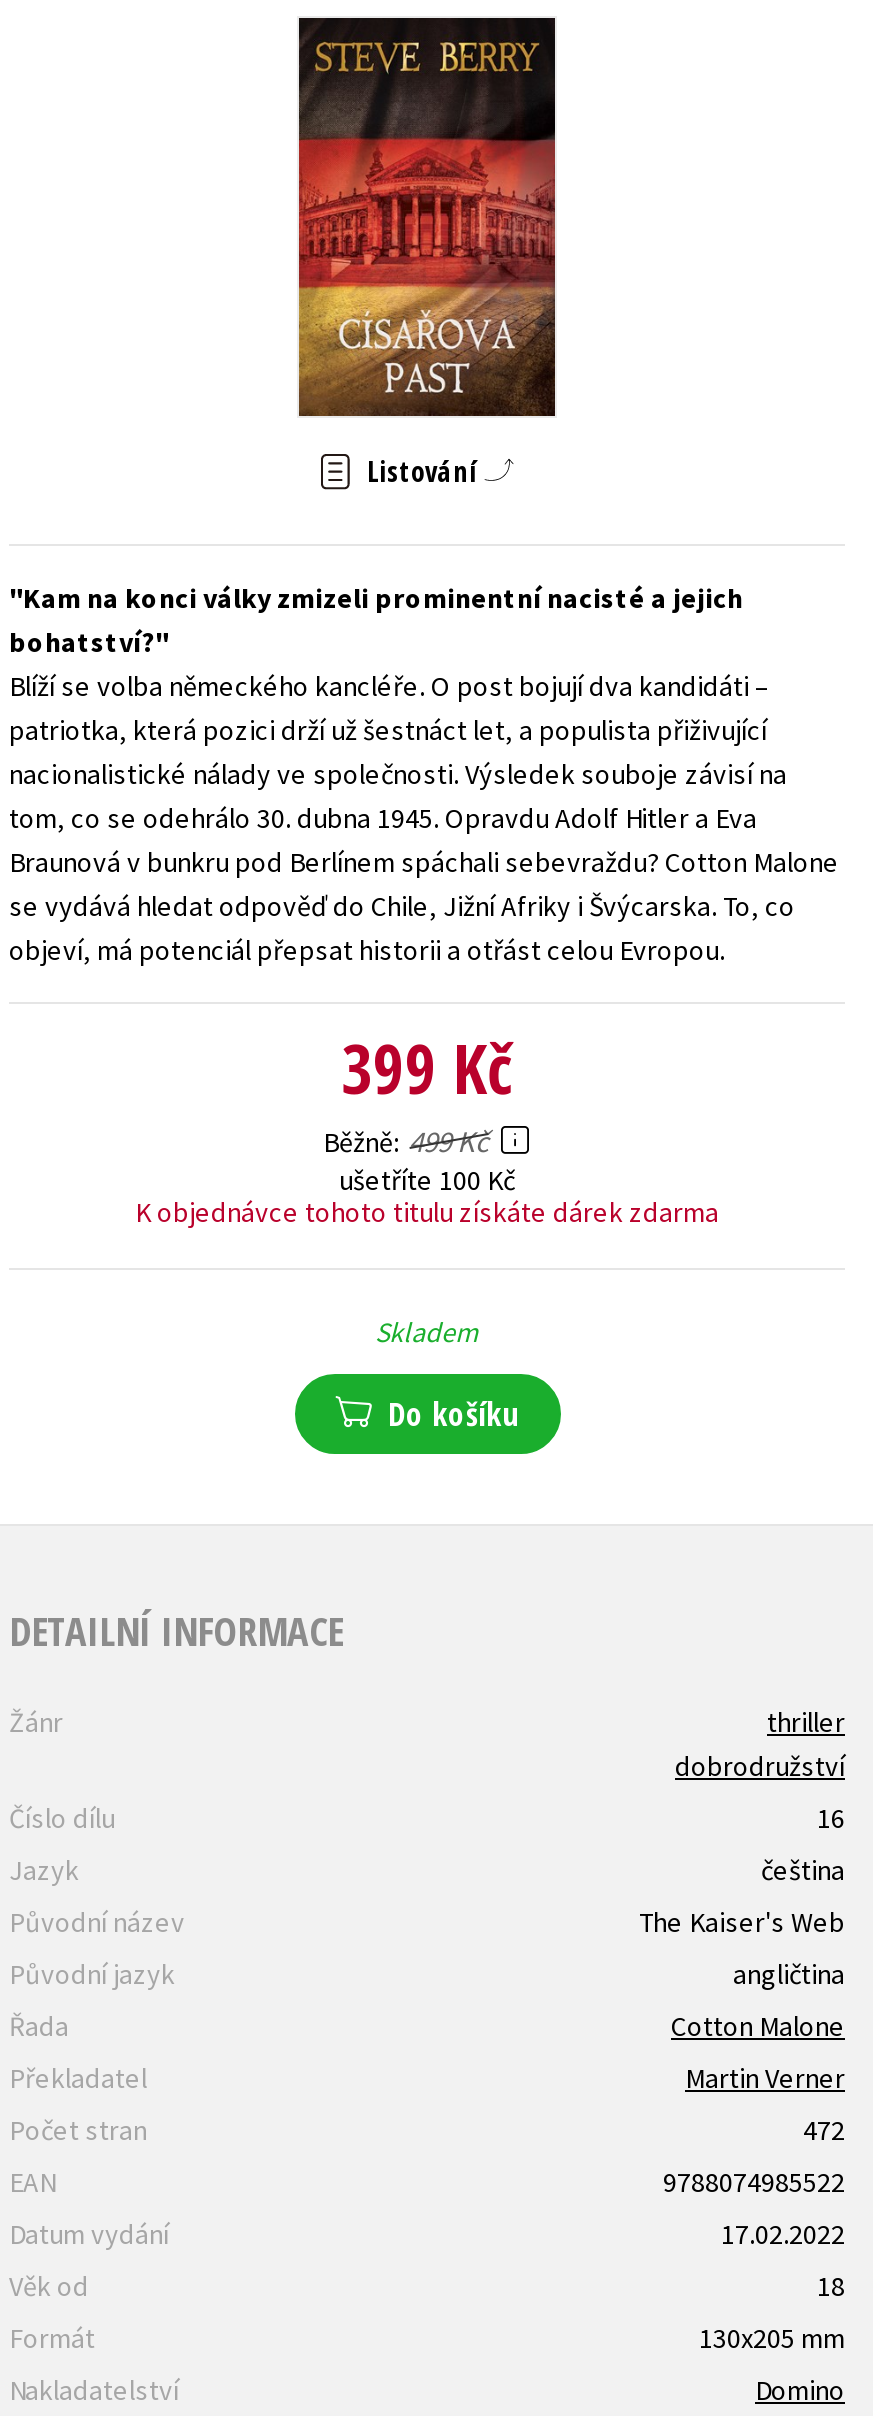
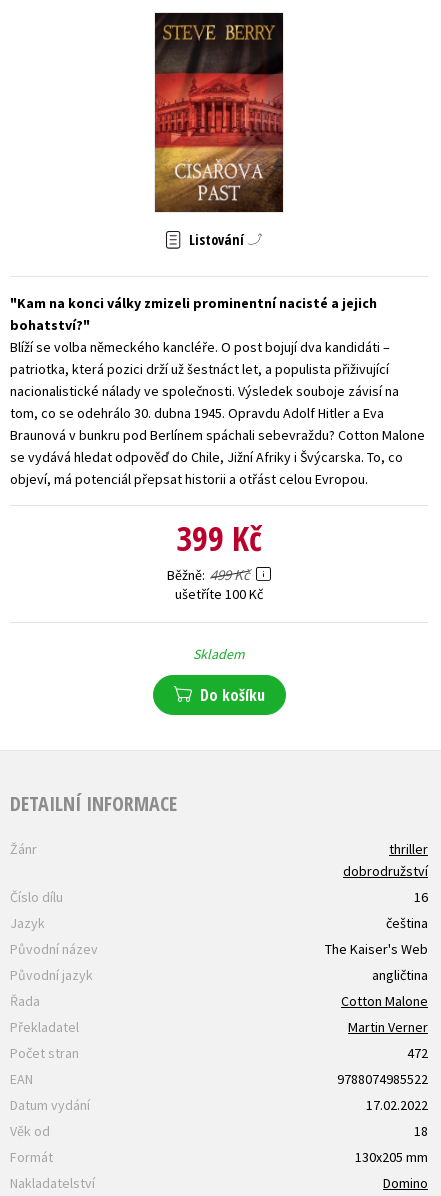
[135,1194,719,1230] K objednávce tohoto titulu získáte dárek zdarma -> none

